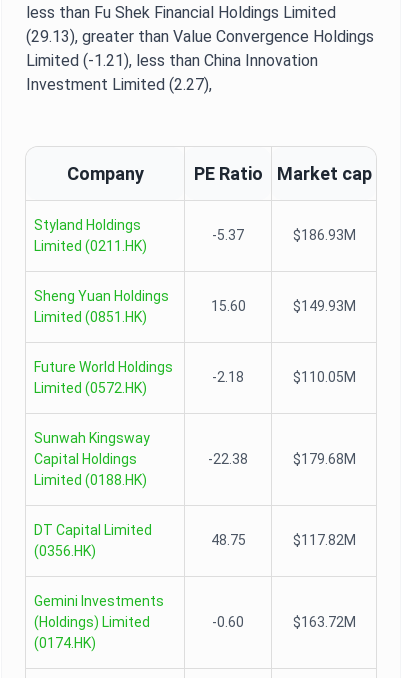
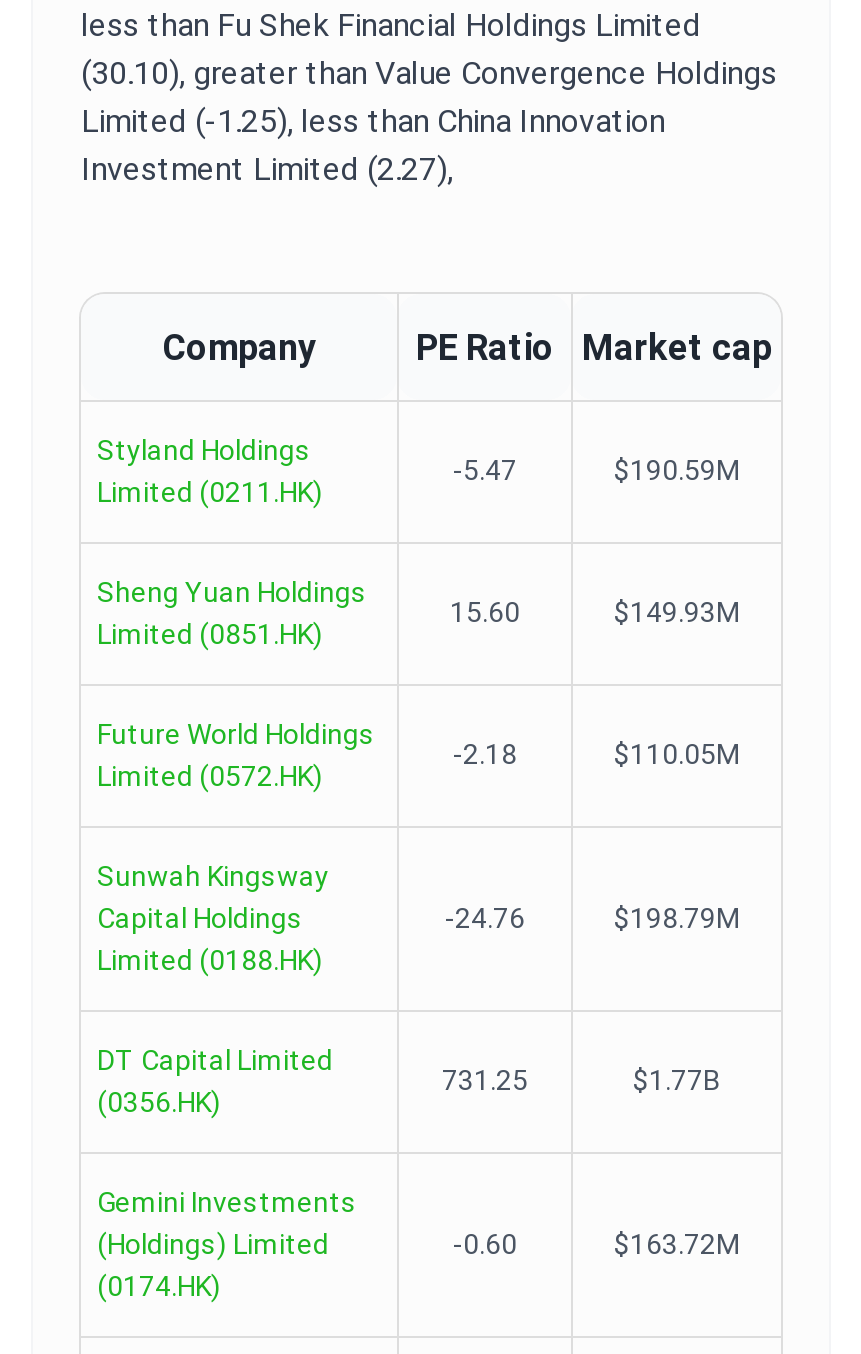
[26,27,374,46] (29.13), greater than Value Convergence Holdings -> [81,54,777,92] (30.10), greater than Value Convergence Holdings
[26,51,318,70] Limited (-1.21), less than China Innovation -> [81,102,665,140] Limited (-1.25), less than China Innovation
[212,227,355,243] -5.37 | $186.93M -> [453,454,740,486] -5.47 | $190.59M
[208,451,355,467] -22.38 | $179.68M -> [445,902,740,934] -24.76 | $198.79M
[210,532,355,548] 48.75 | $117.82M -> [442,1064,721,1096] 731.25 | $1.77B

